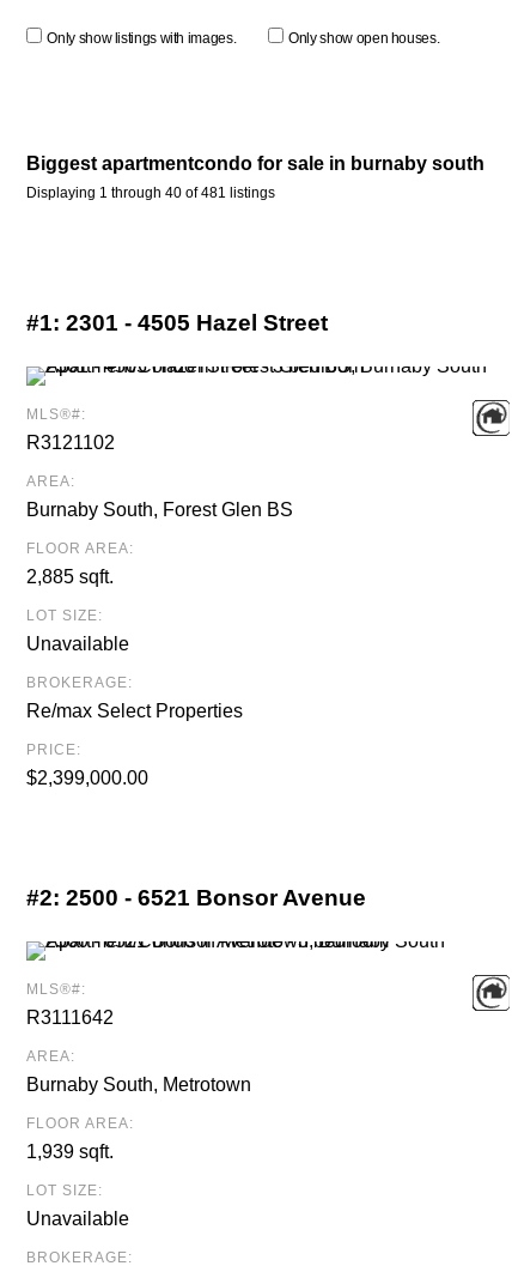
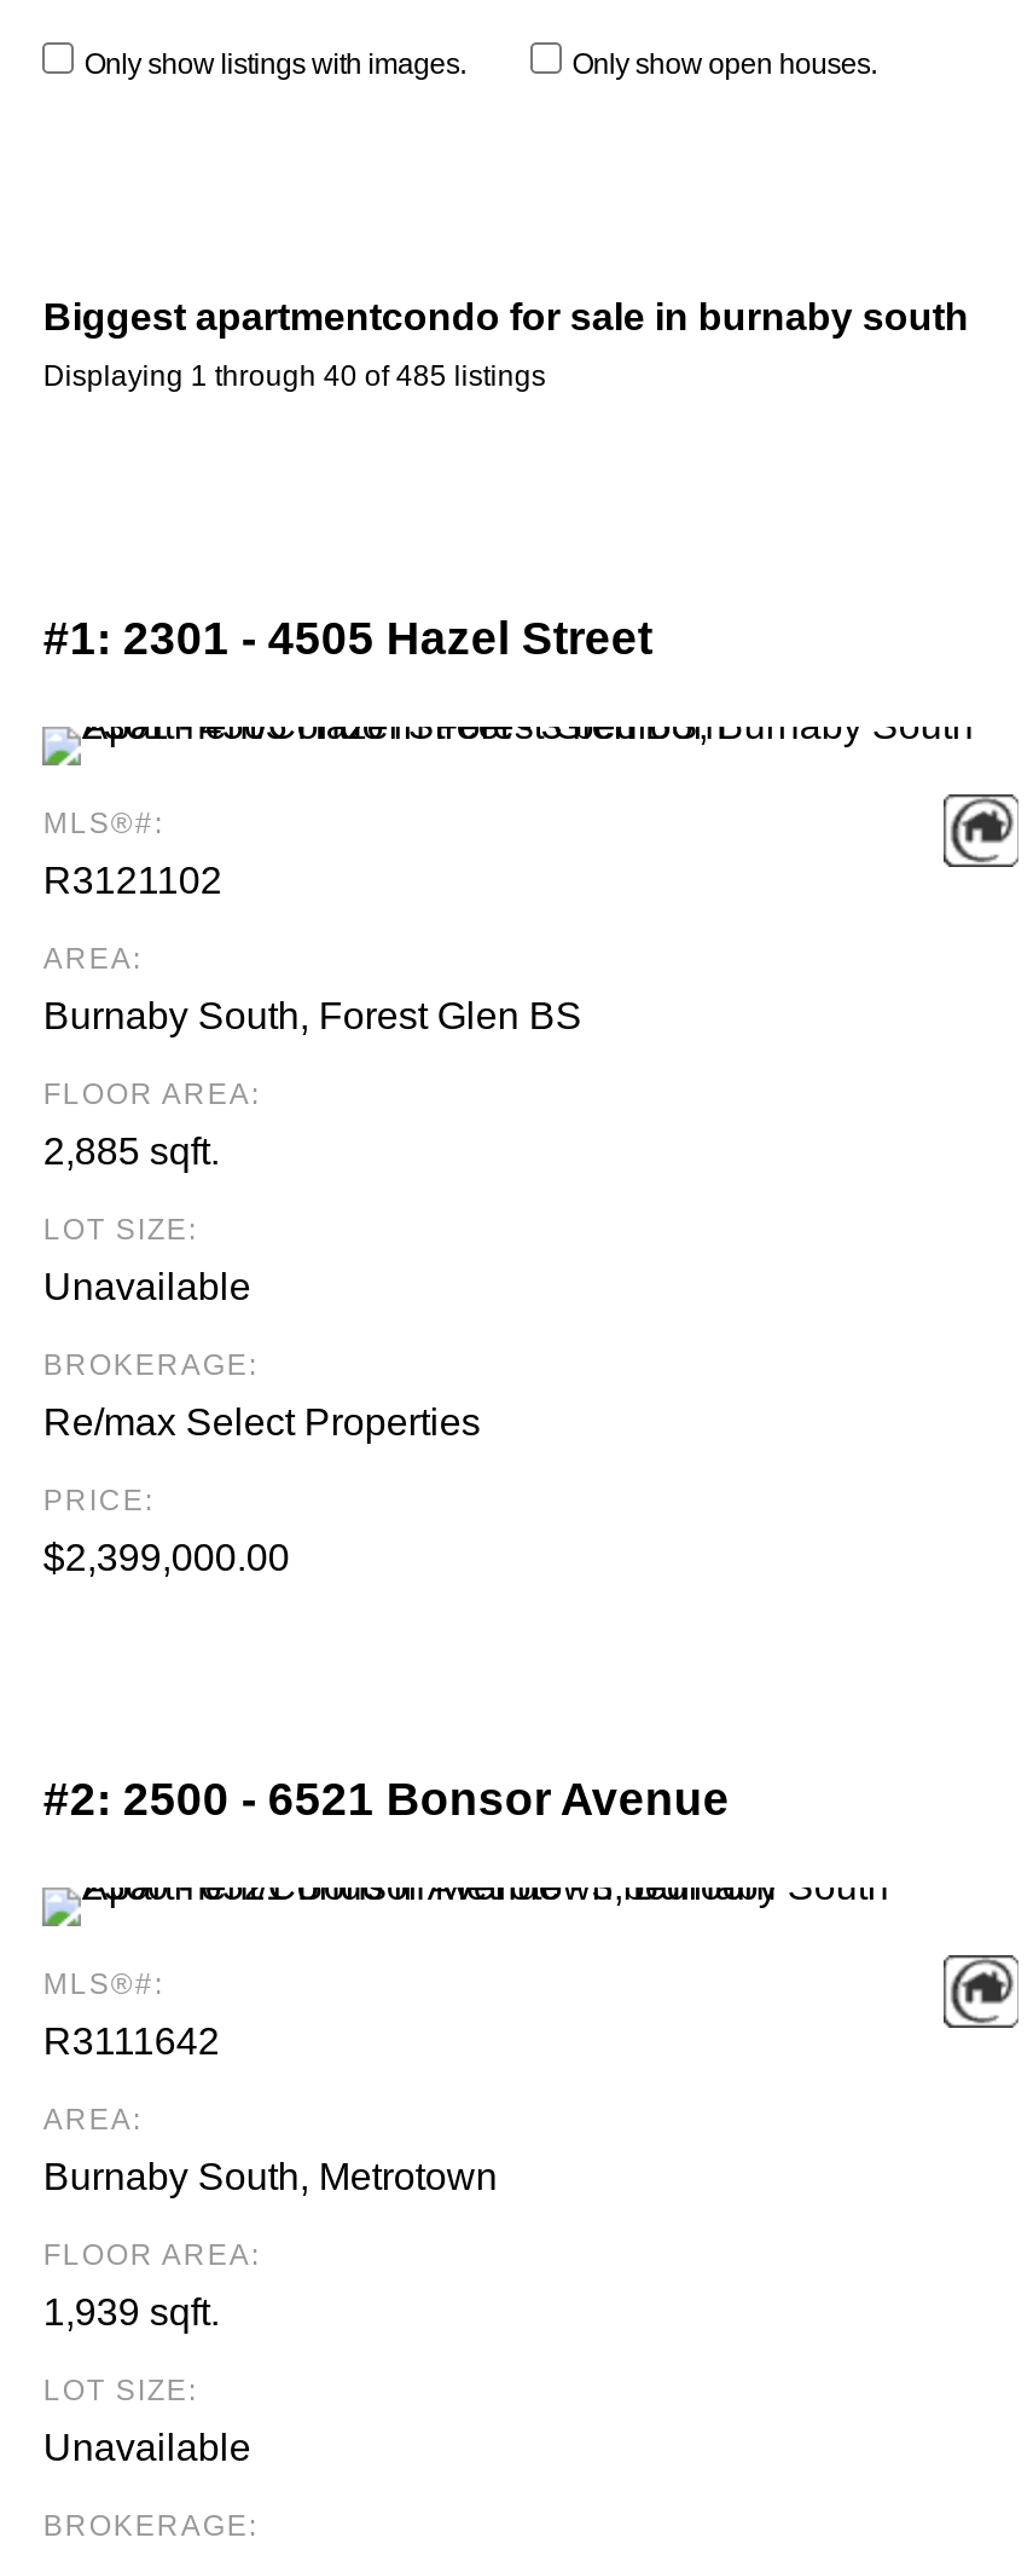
[27,184,276,201] Displaying 1 through 40 of 481 listings -> [43,359,546,393] Displaying 1 through 40 of 485 listings

